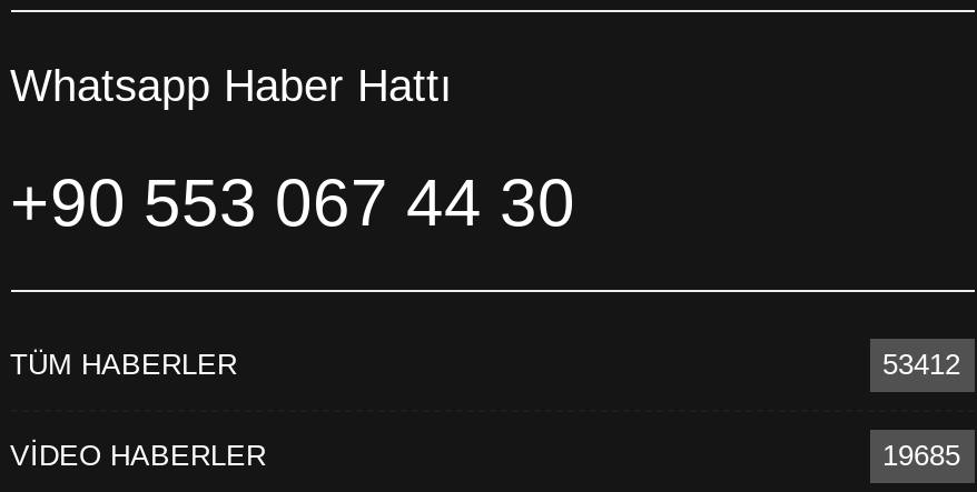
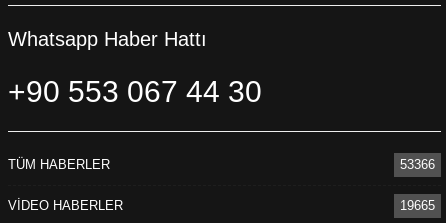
[882,347,960,380] 53412 -> [399,157,434,172] 53366
[882,438,960,472] 19685 -> [399,198,434,213] 19665

